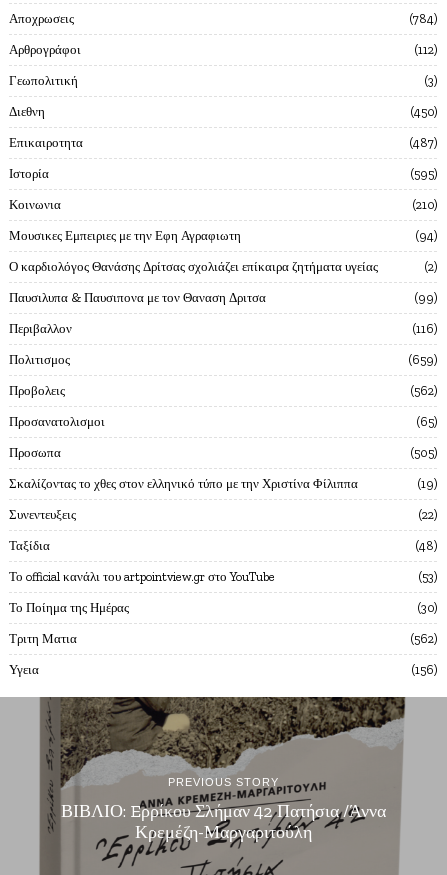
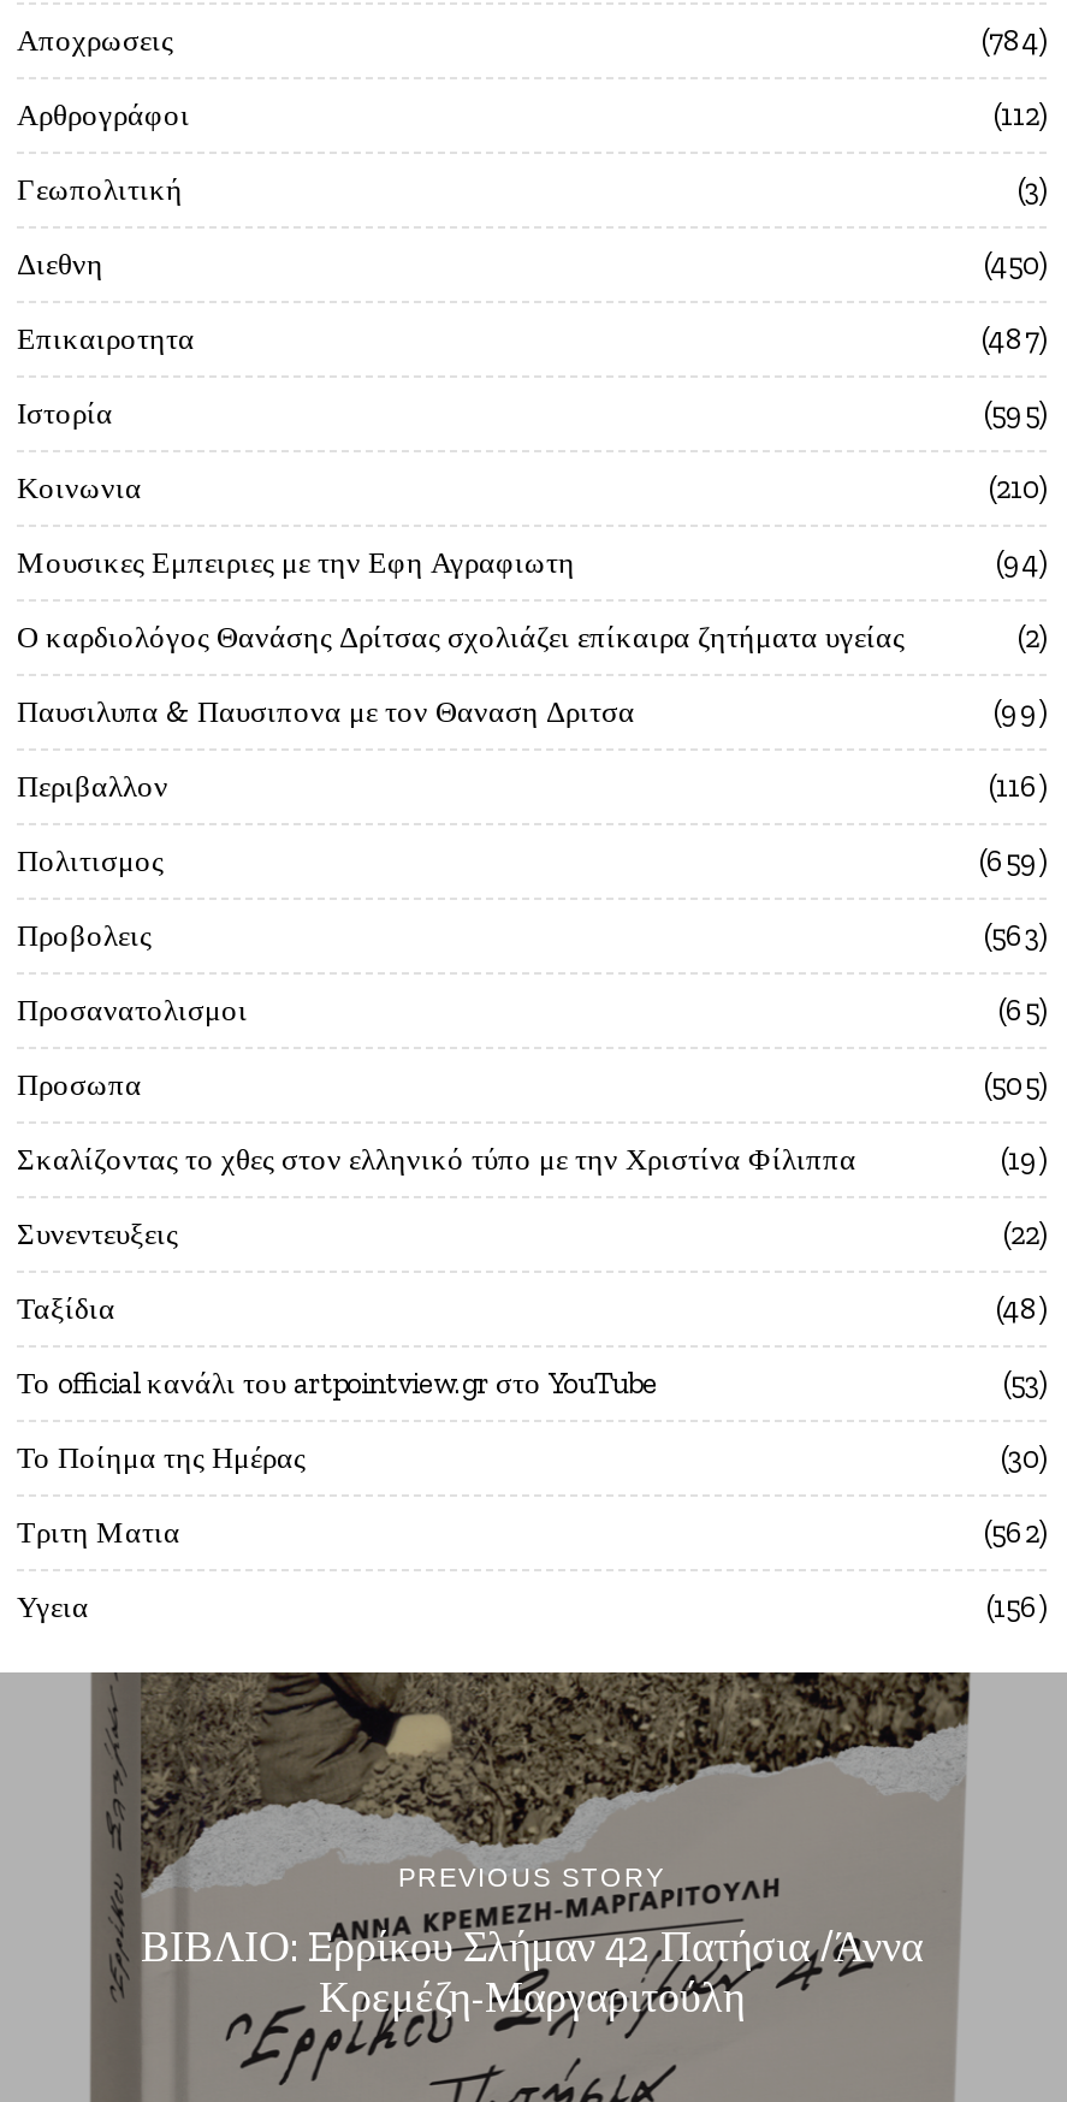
[414,383,434,398] 562 -> [991,917,1039,953] 563

